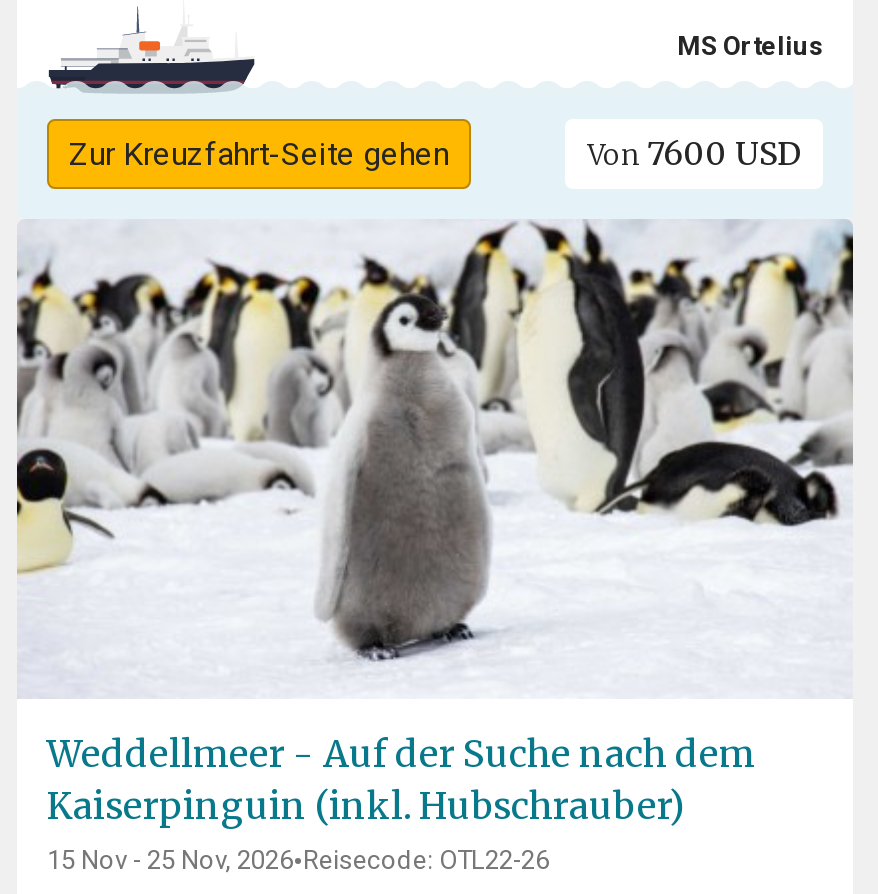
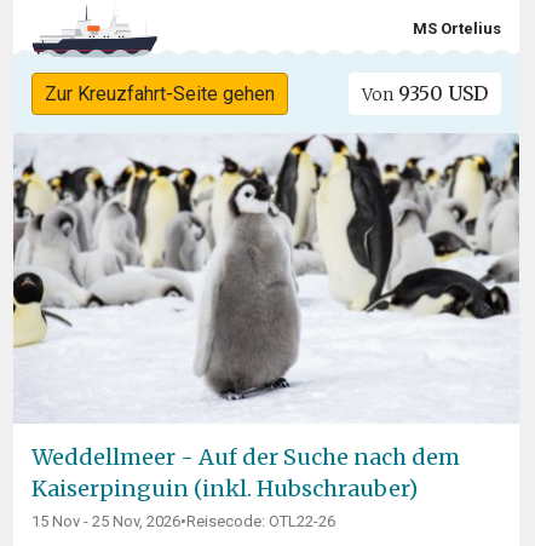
[587,133,801,173] Von 7600 USD -> [362,81,488,105] Von 9350 USD

